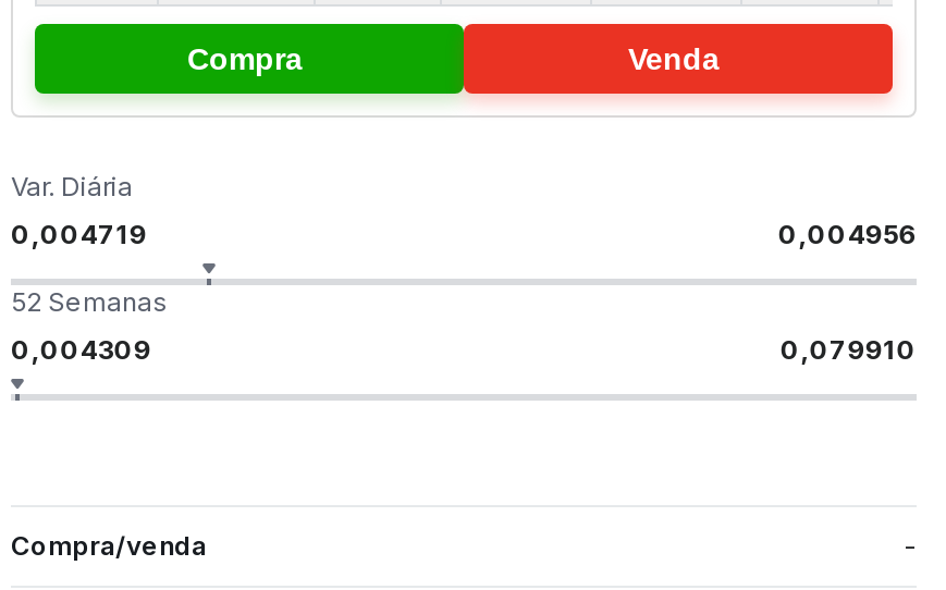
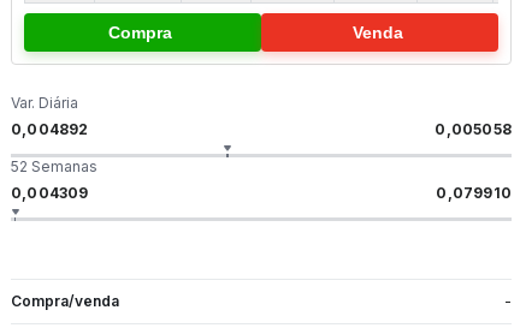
[11,217,147,250] 0,004719 -> [11,120,89,138] 0,004892
[778,217,917,250] 0,004956 -> [435,120,512,138] 0,005058

